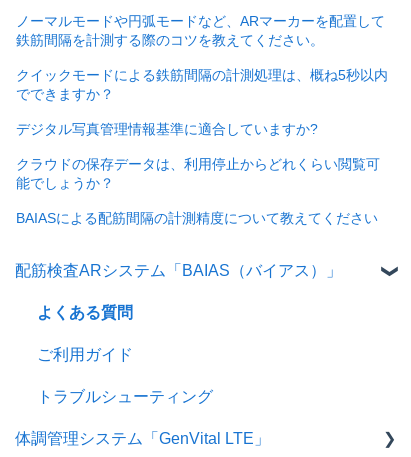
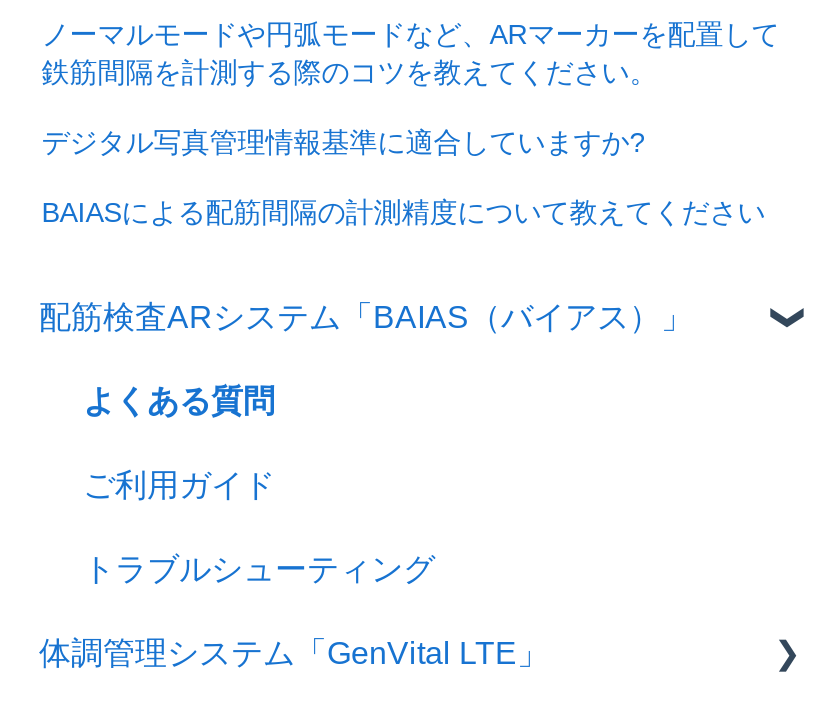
[16,67,388,102] クイックモードによる鉄筋間隔の計測処理は、概ね5秒以内 | でできますか？ -> none
[16,156,380,191] クラウドの保存データは、利用停止からどれくらい閲覧可 | 能でしょうか？ -> none

